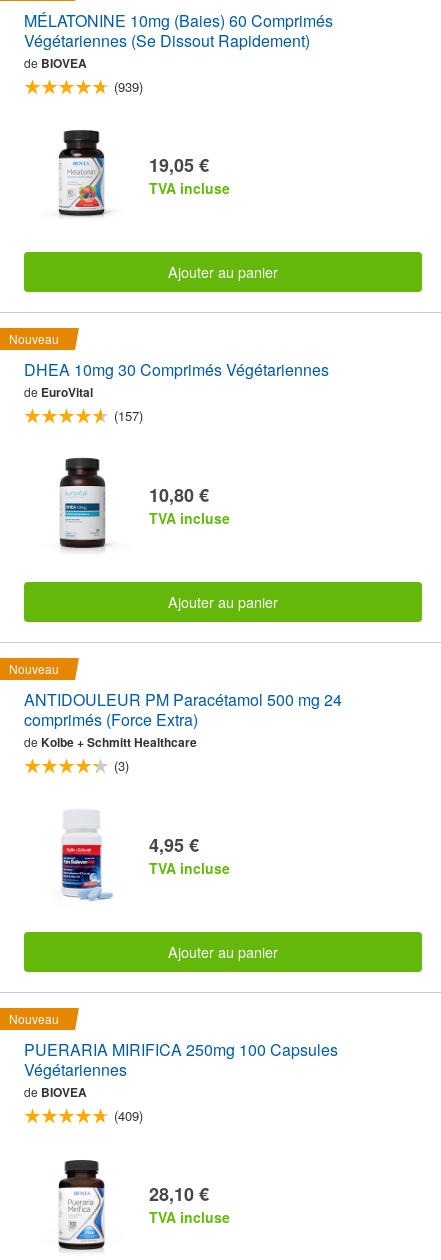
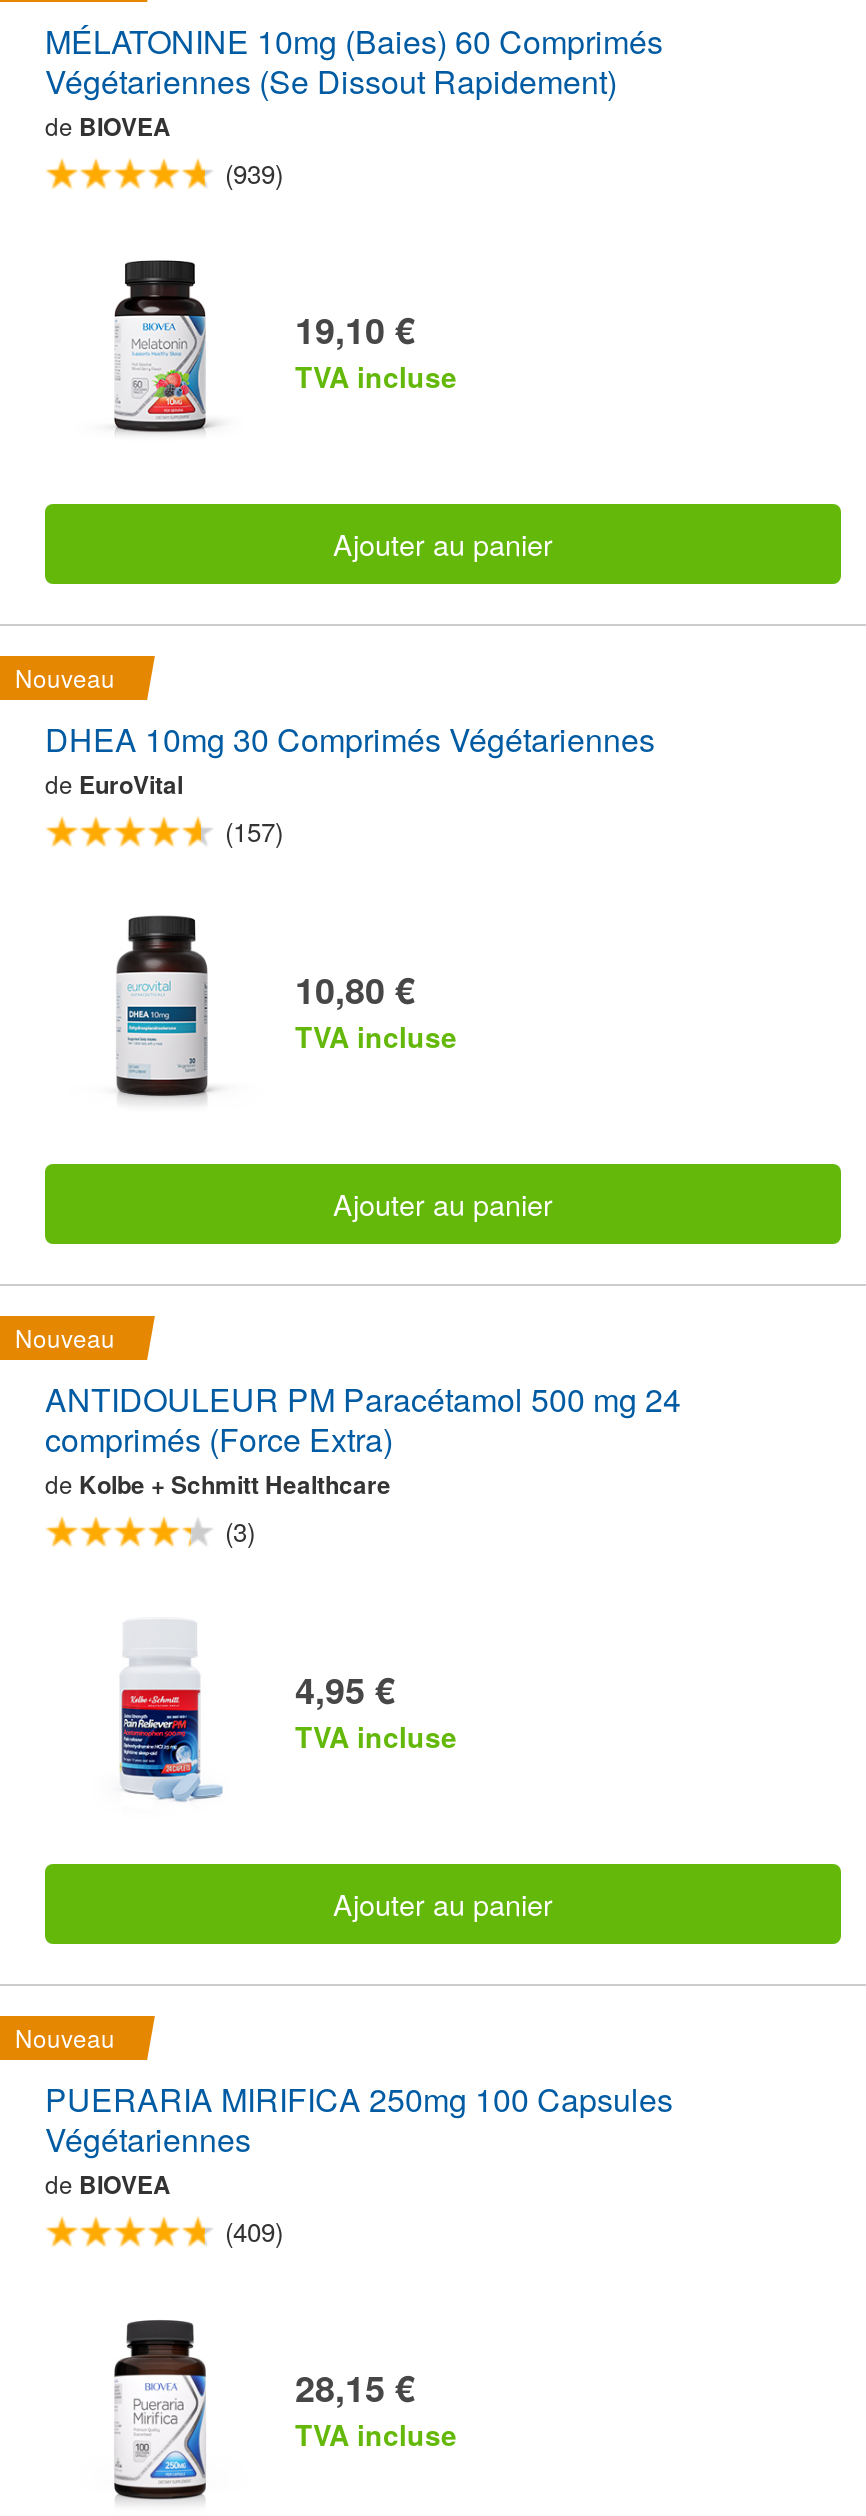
[149,152,209,178] 19,05 € -> [295,304,415,356] 19,10 €
[149,1181,209,1207] 28,10 € -> [295,2363,415,2415] 28,15 €

